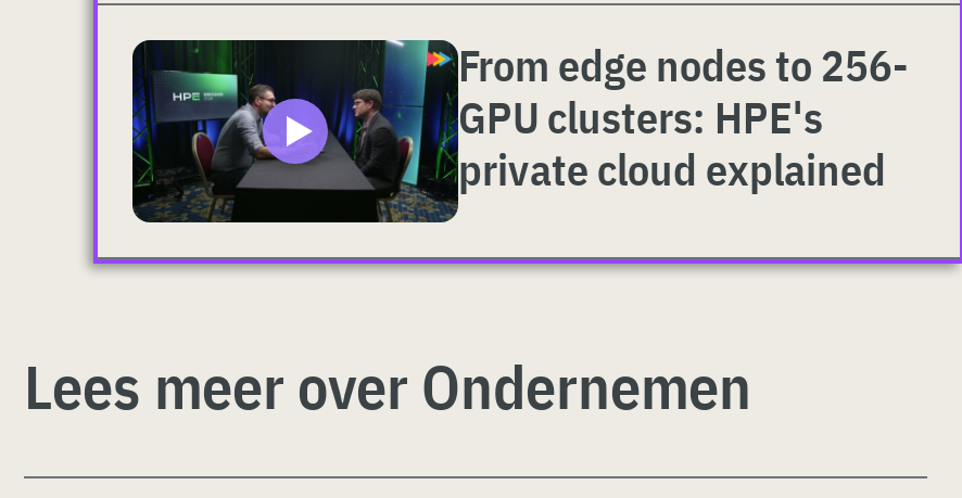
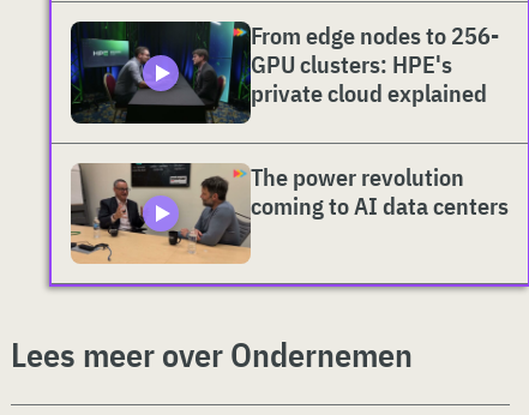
none -> [70,160,509,264] [image] | The power revolution | coming to AI data centers

